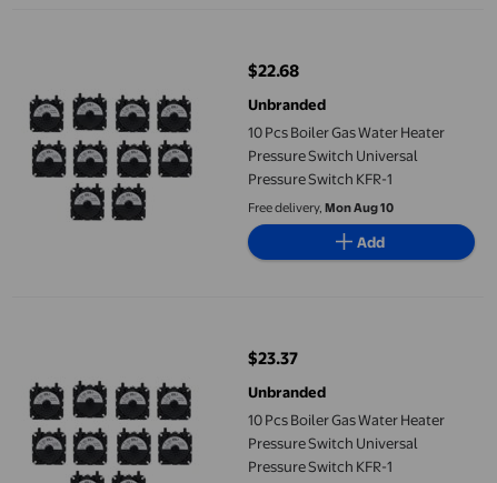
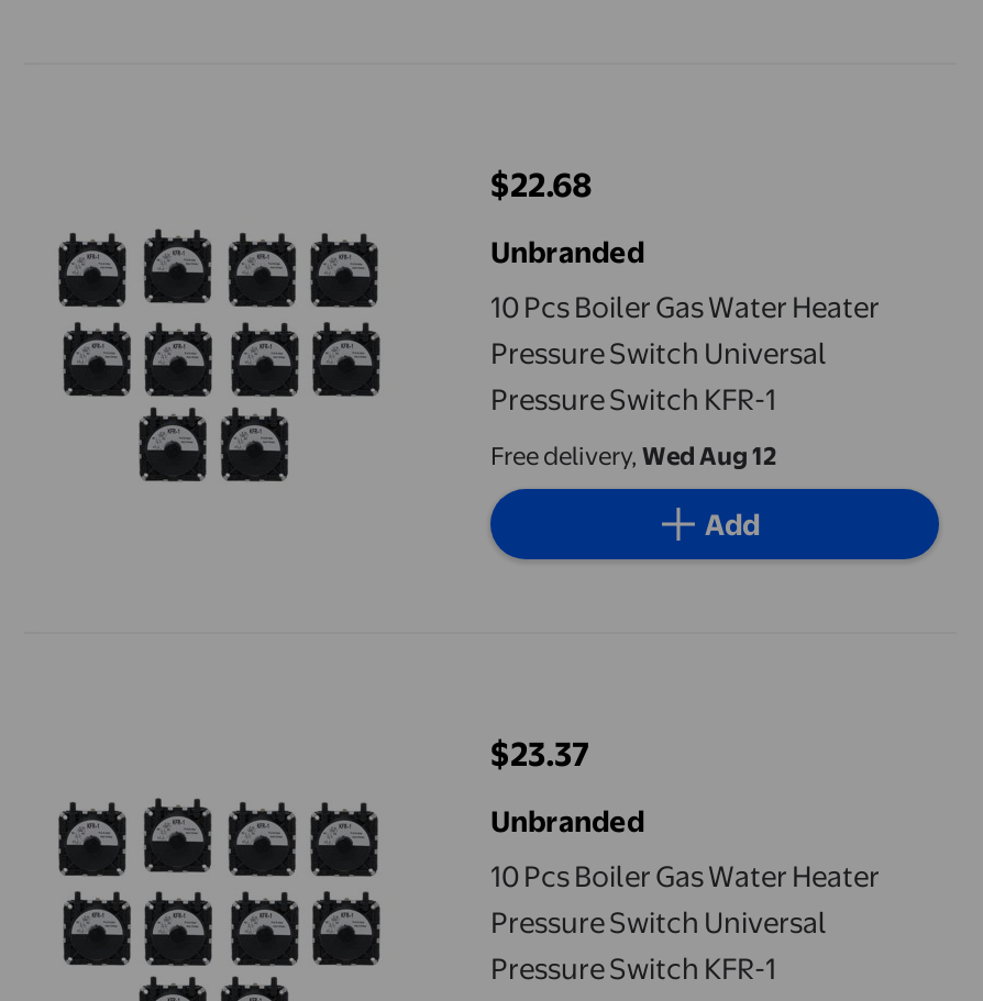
[248,200,394,215] Free delivery, Mon Aug 10 -> [490,441,776,471] Free delivery, Wed Aug 12

